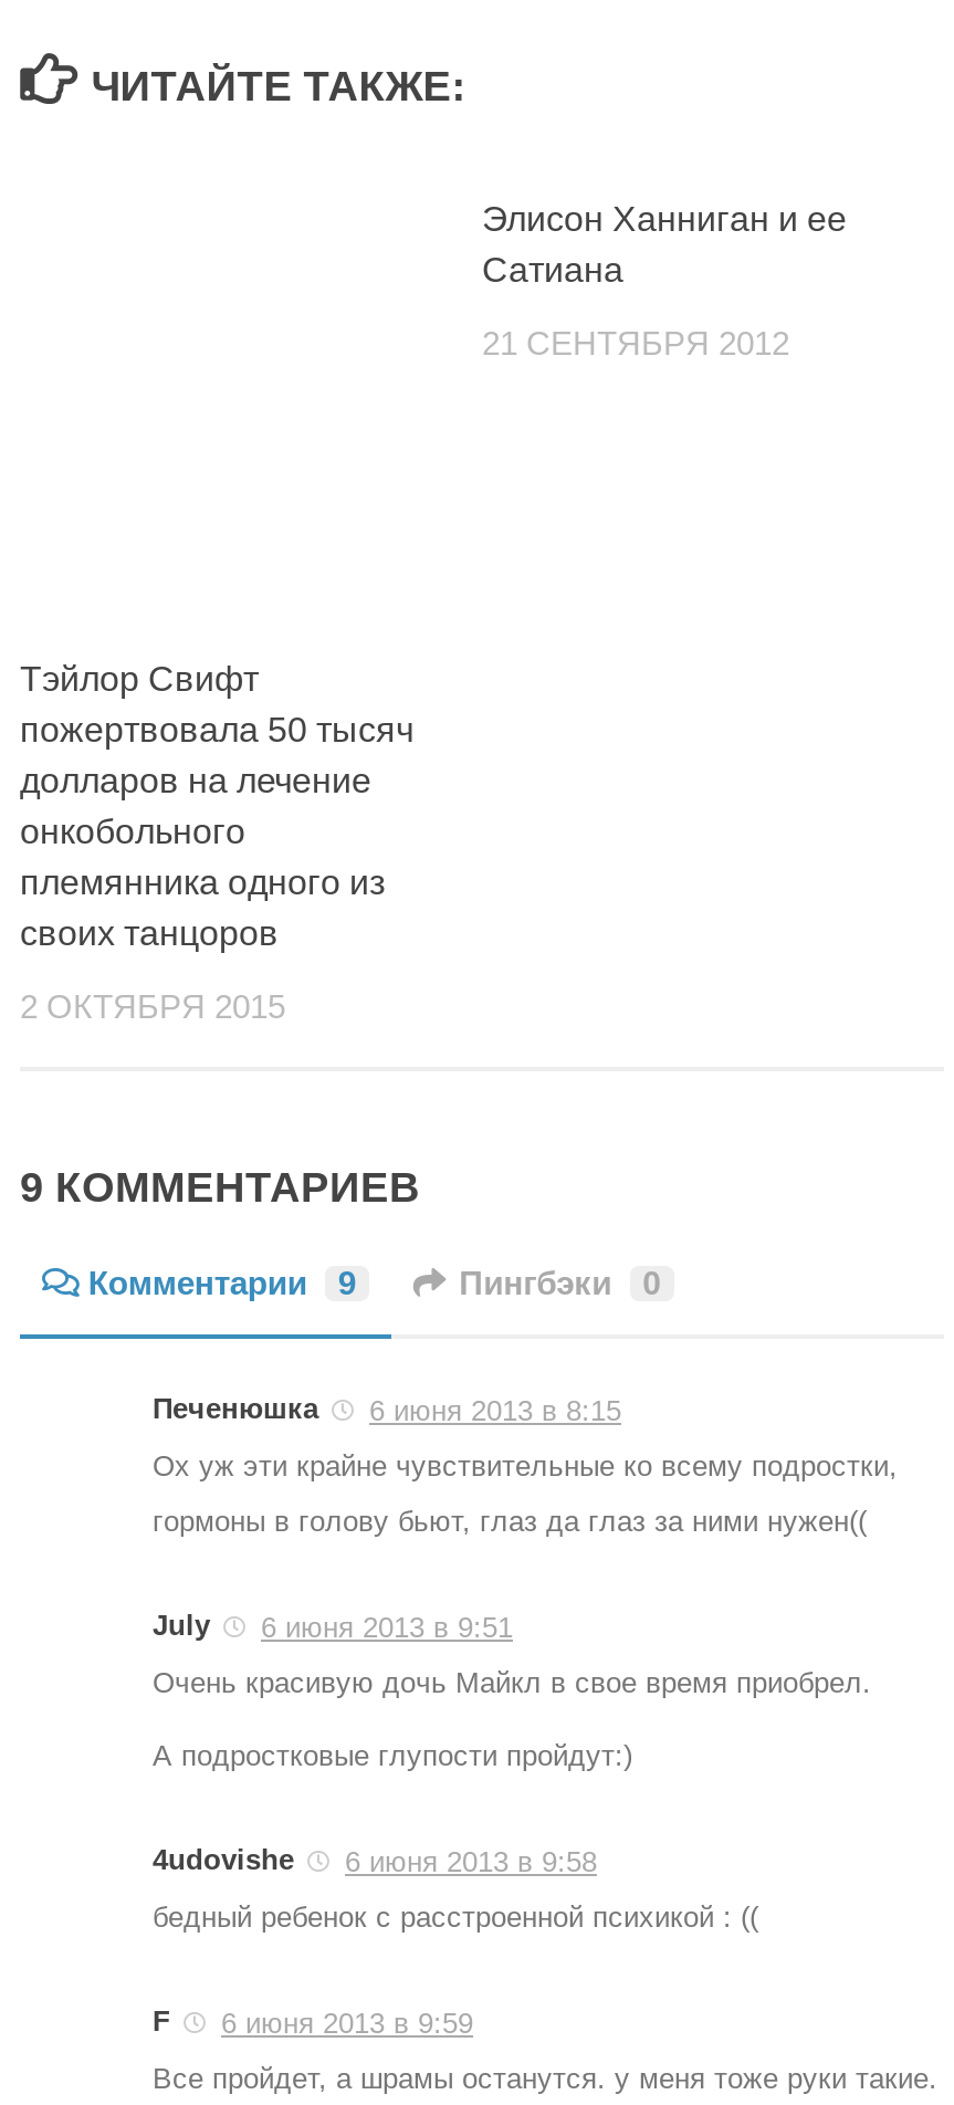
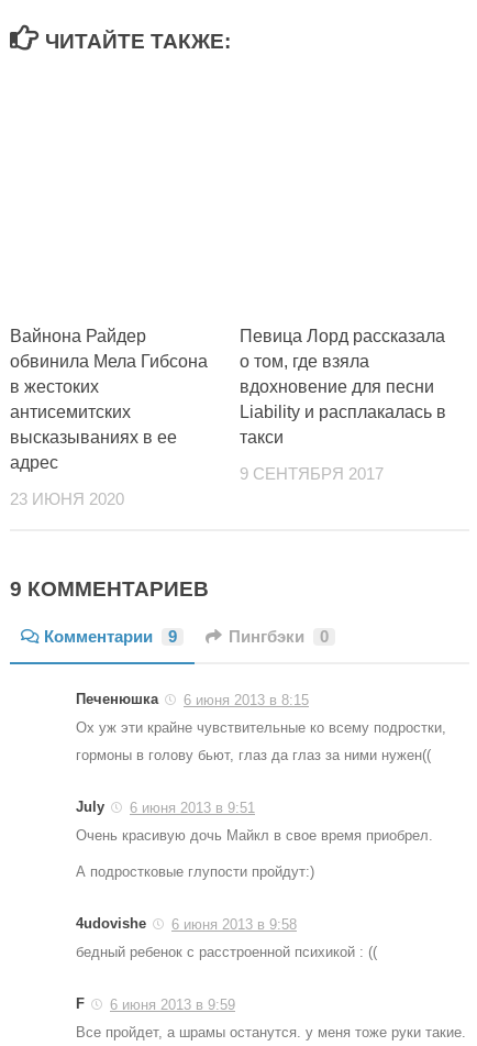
[482,199,847,288] Элисон Ханниган и ее | Сатиана -> [240,326,446,446] Певица Лорд рассказала | о том, где взяла | вдохновение для песни | Liability и расплакалась в | такси
[482,325,789,361] 21 СЕНТЯБРЯ 2012 -> [240,465,384,483] 9 СЕНТЯБРЯ 2017
[20,659,413,951] Тэйлор Свифт | пожертвовала 50 тысяч | долларов на лечение | онкобольного | племянника одного из | своих танцоров -> [10,326,208,472] Вайнона Райдер | обвинила Мела Гибсона | в жестоких | антисемитских | высказываниях в ее | адрес
[20,989,285,1024] 2 ОКТЯБРЯ 2015 -> [10,490,124,508] 23 ИЮНЯ 2020

